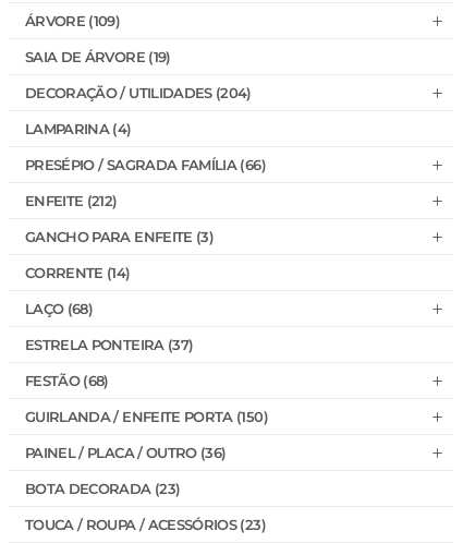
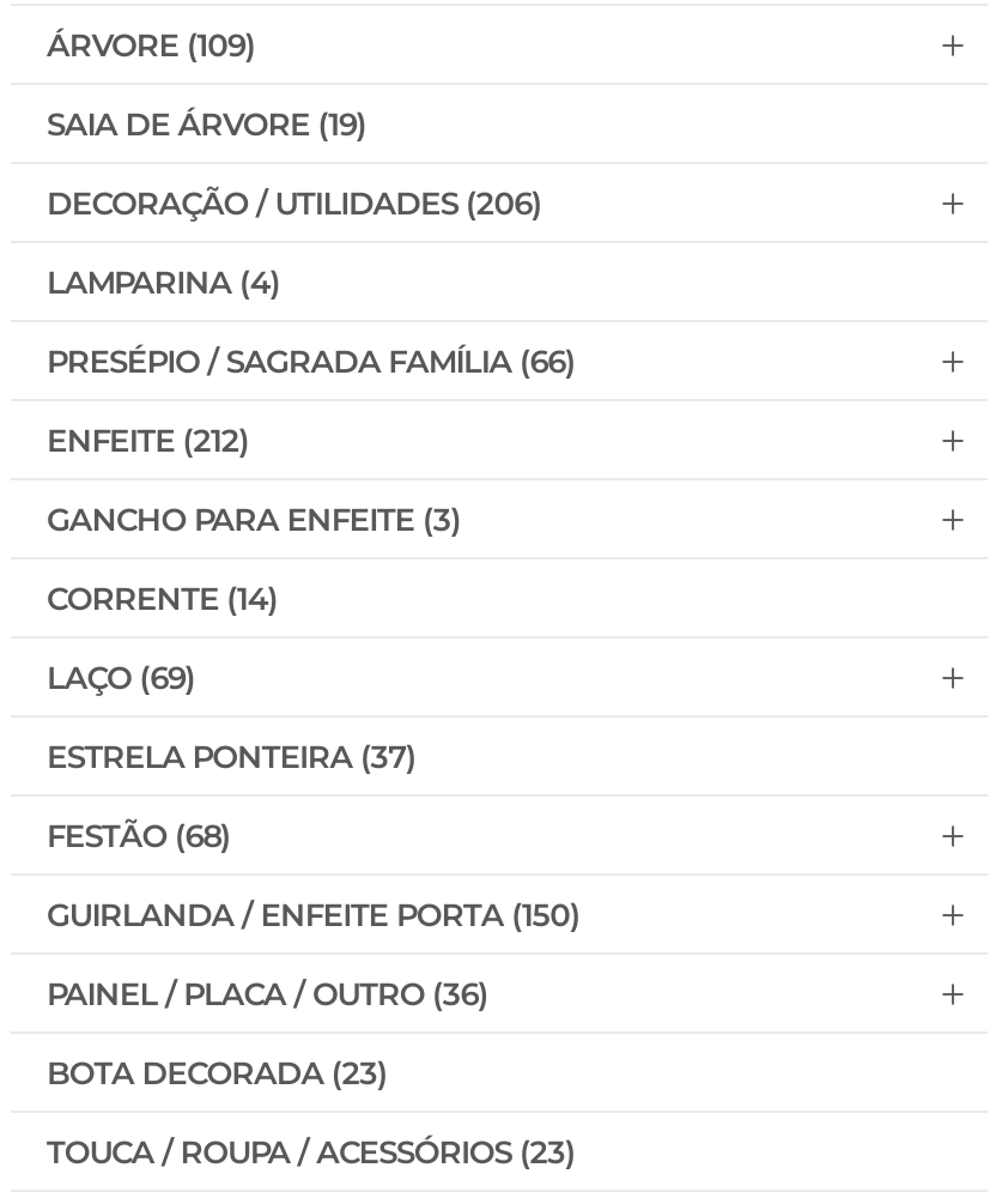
[25,84,251,101] DECORAÇÃO / UTILIDADES (204) -> [47,183,542,222] DECORAÇÃO / UTILIDADES (206)
[25,300,93,317] LAÇO (68) -> [47,658,196,696] LAÇO (69)

